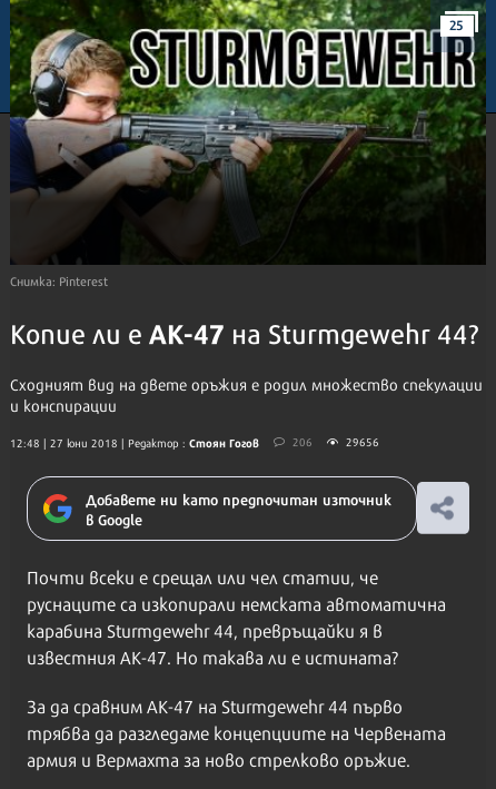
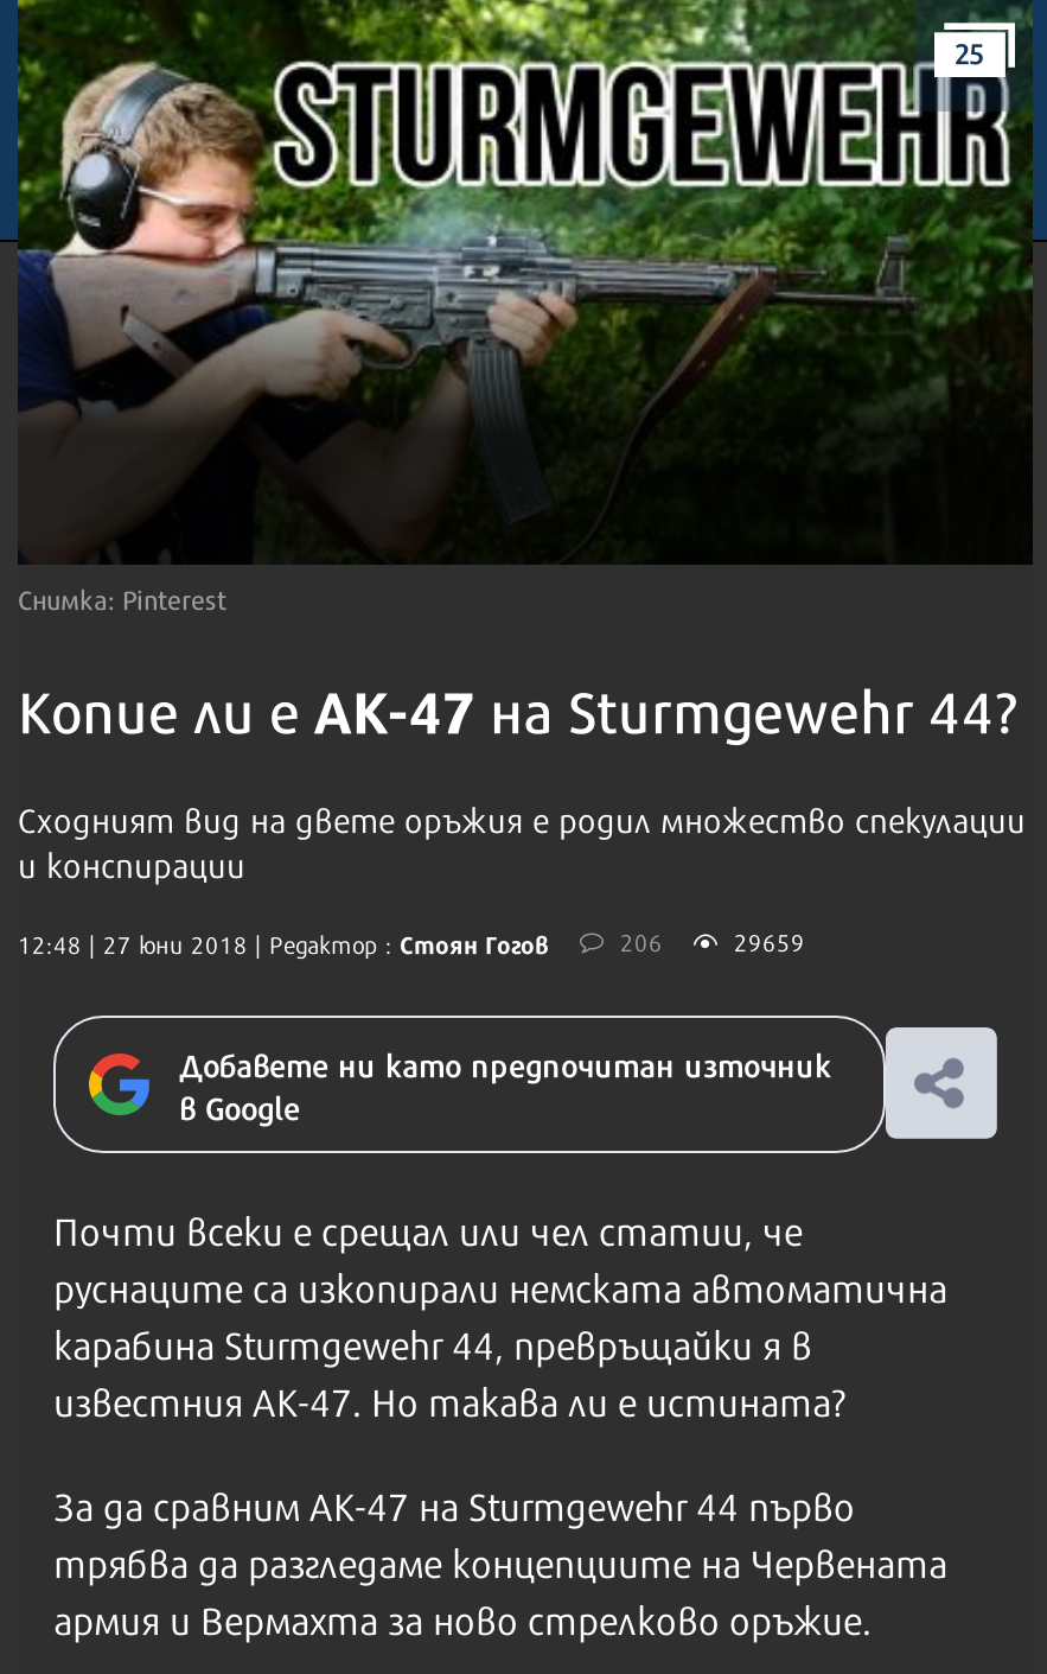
[346,433,379,450] 29656 -> [734,923,805,959] 29659

